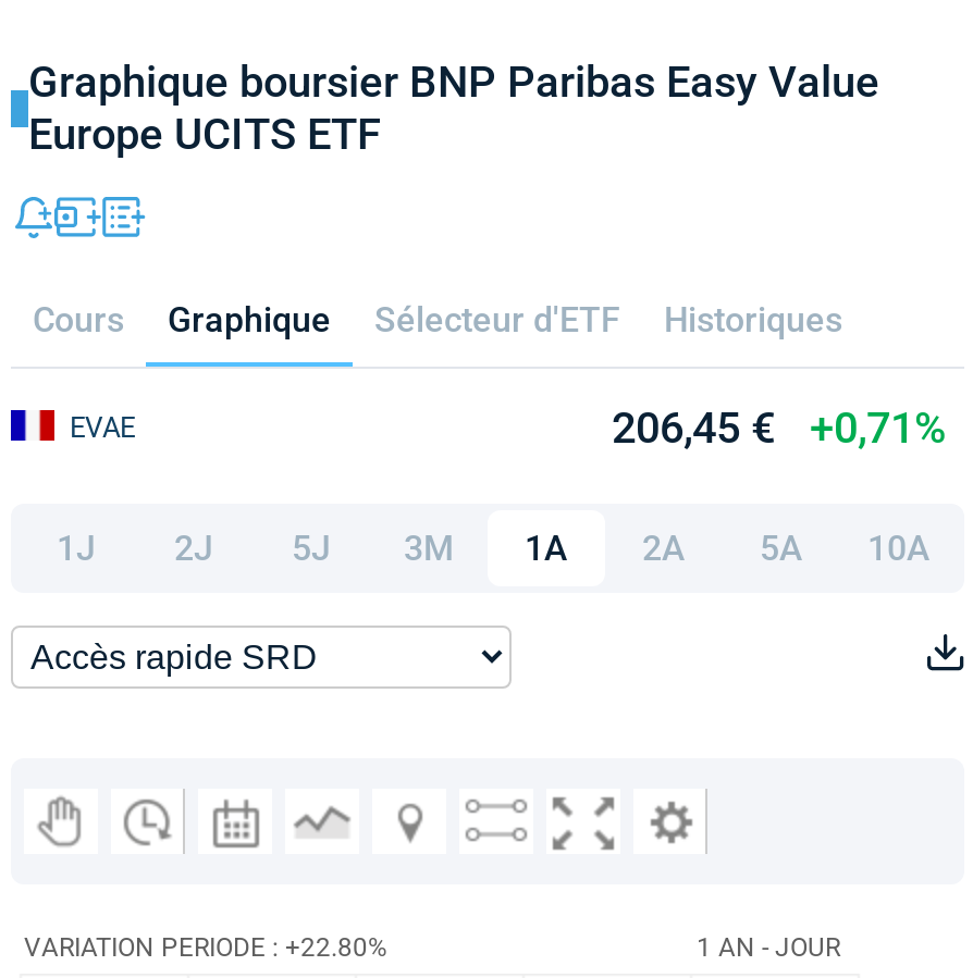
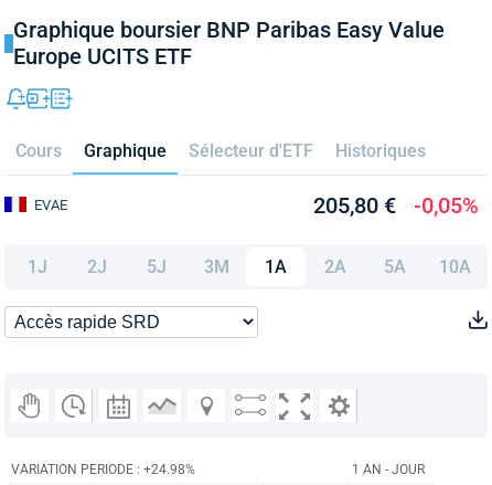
[612,401,775,454] 206,45 € -> [313,192,396,219] 205,80 €
[810,401,947,454] +0,71% -> [414,192,479,219] -0,05%
[24,932,387,963] VARIATION PERIODE : +22.80% -> [11,462,195,477] VARIATION PERIODE : +24.98%

